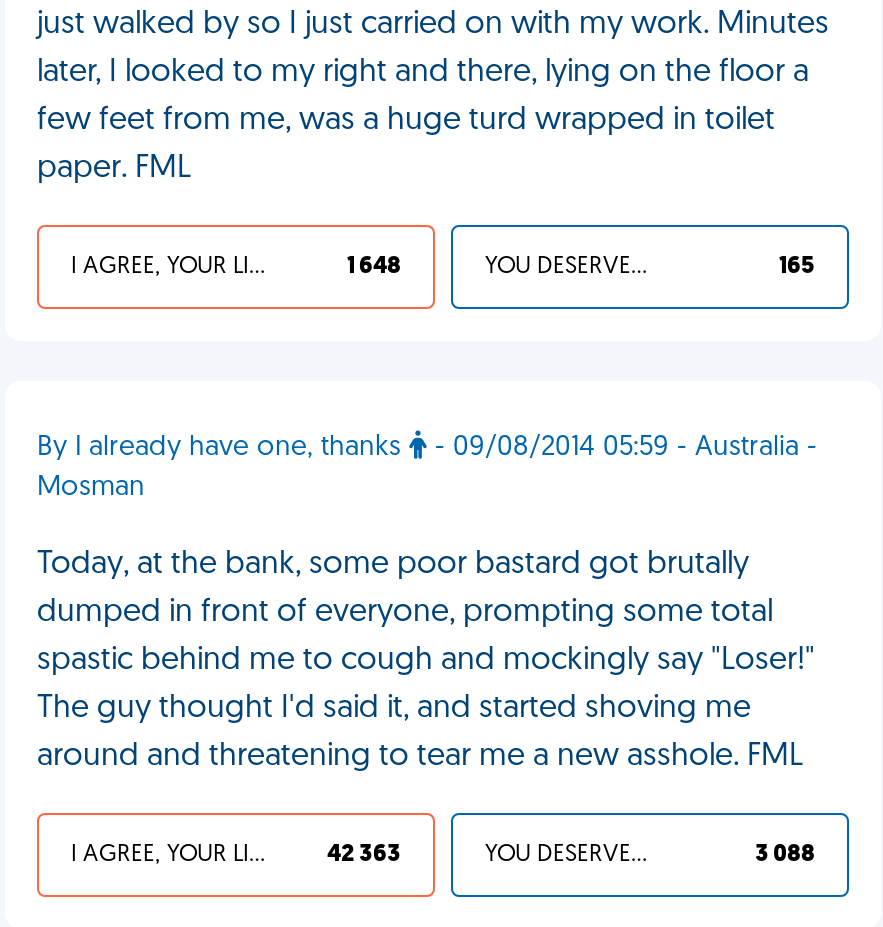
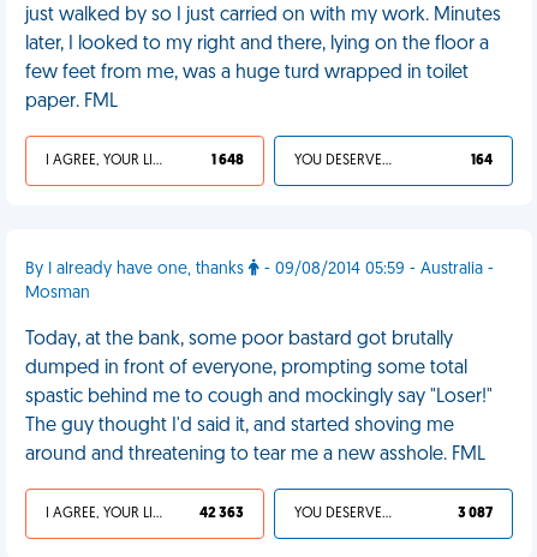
[779,255,815,279] 165 -> [471,154,493,168] 164
[755,843,815,867] 3 088 -> [458,507,493,521] 3 087

